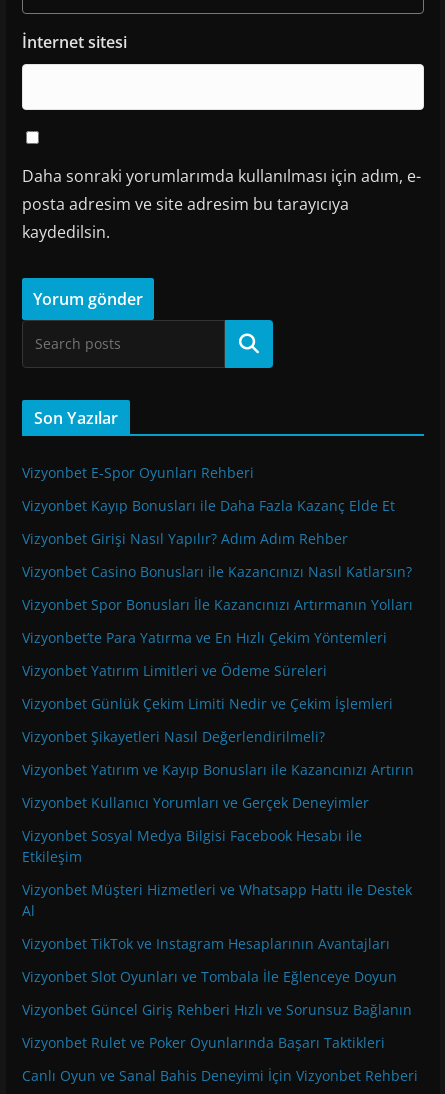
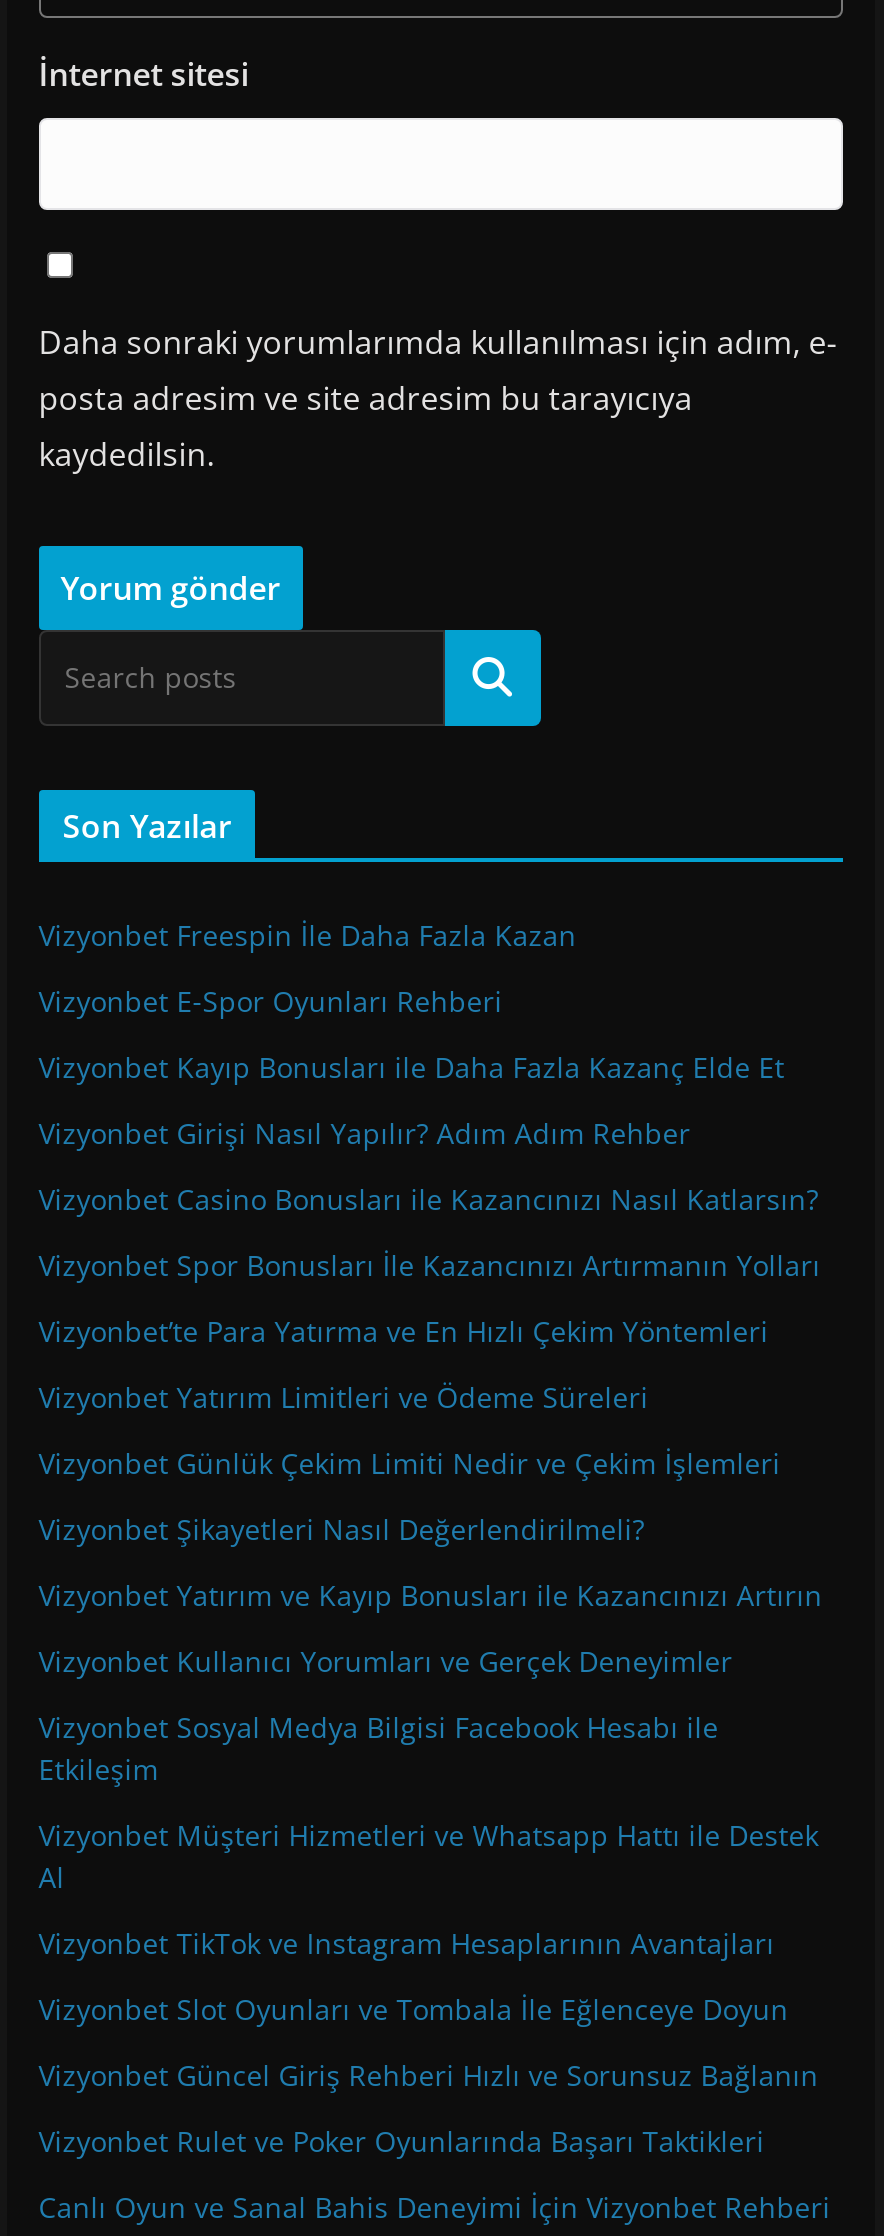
none -> [38,916,576,954] Vizyonbet Freespin İle Daha Fazla Kazan

